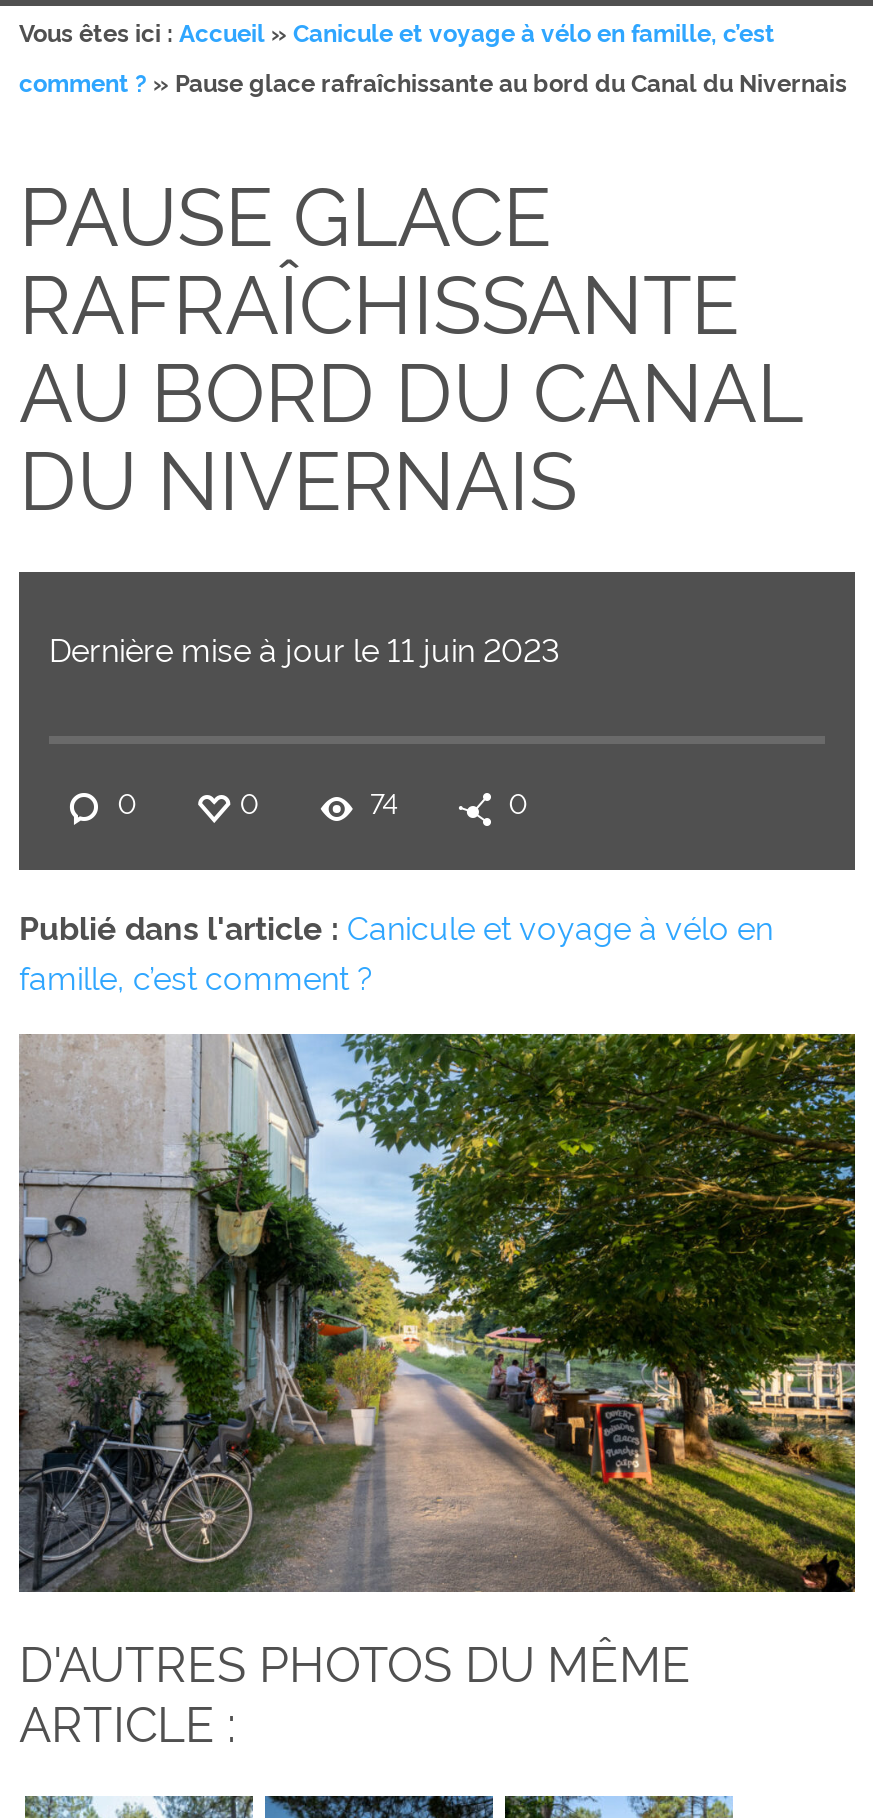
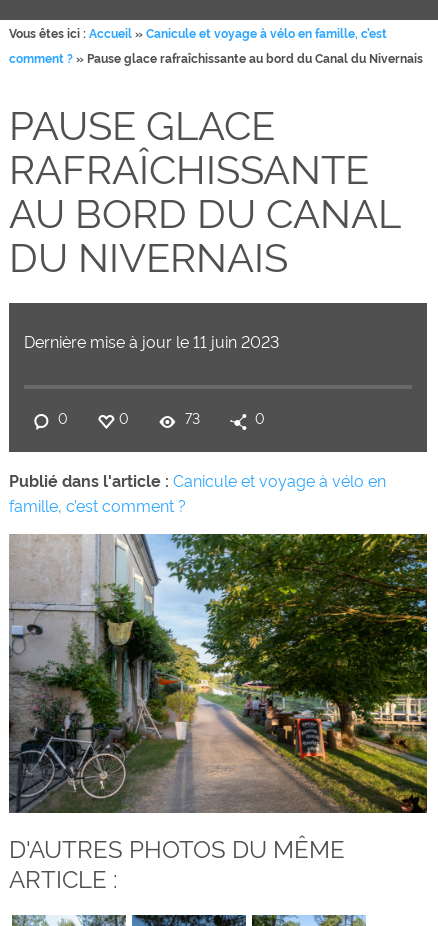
[370,782,398,820] 74 -> [185,408,200,427] 73

